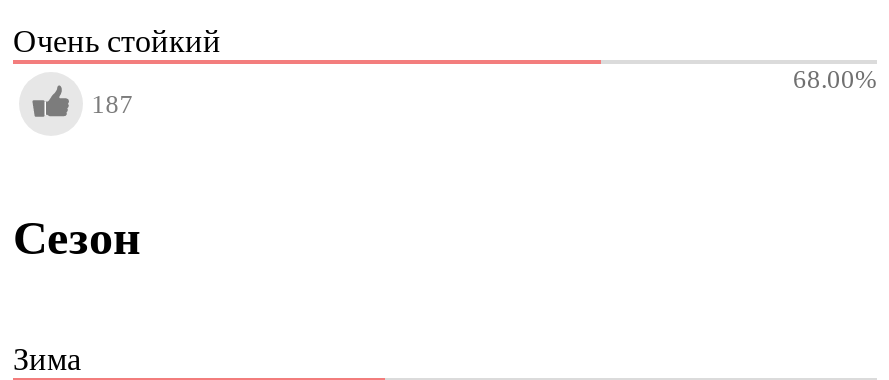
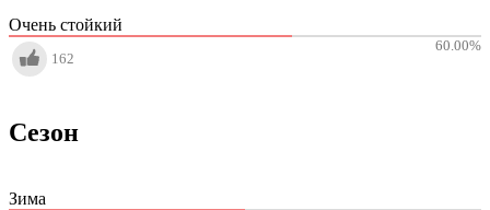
[793,65,877,93] 68.00% -> [435,38,481,53] 60.00%
[91,91,133,119] 187 -> [52,52,75,67] 162

